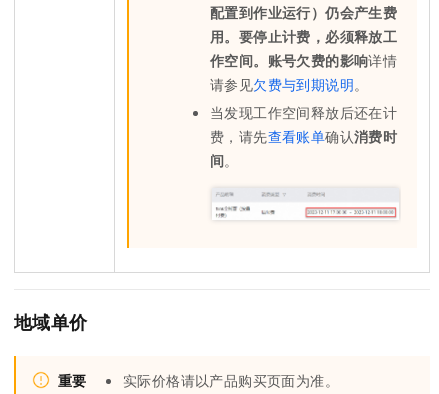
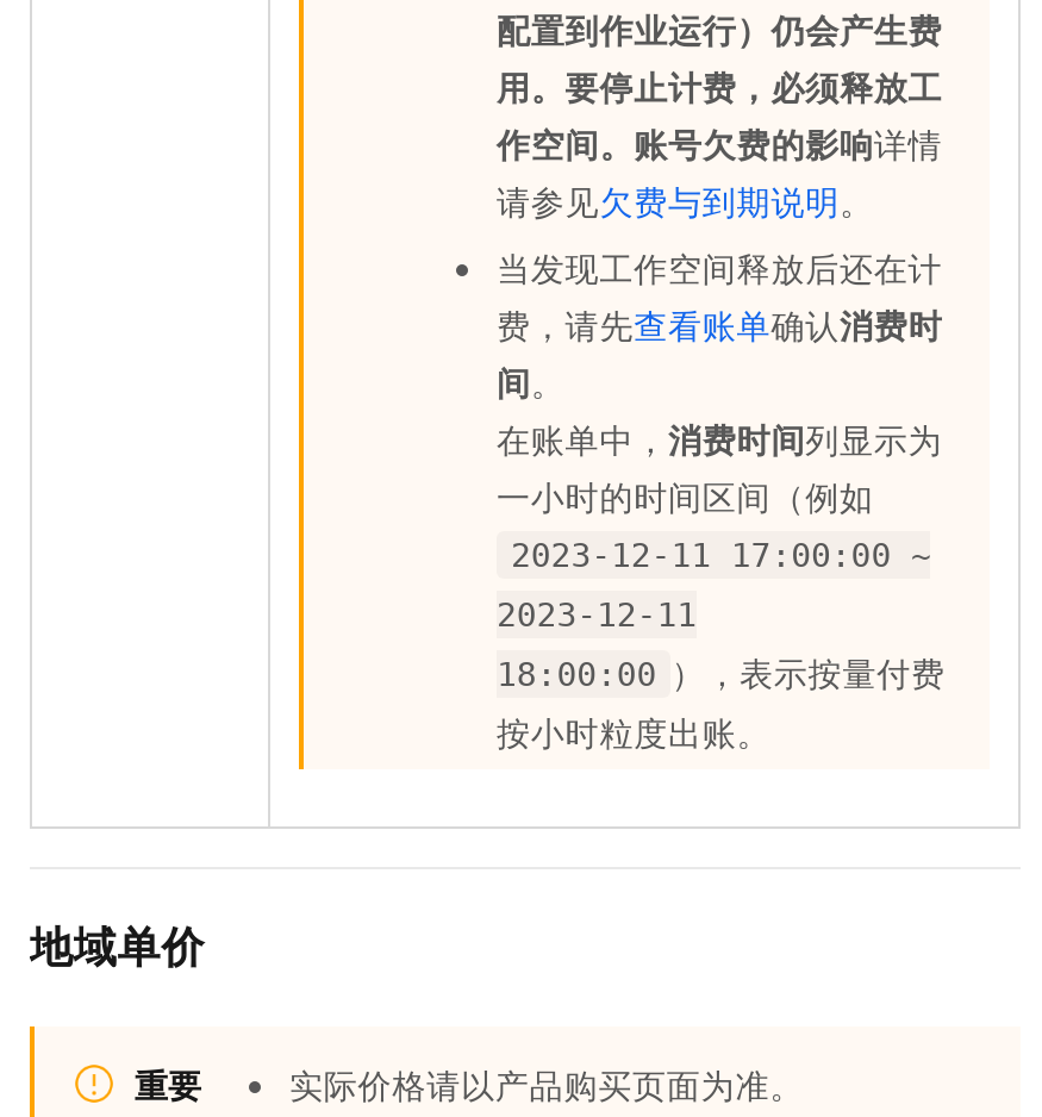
none -> [497,414,945,755] 在账单中，消费时间列显示为 | 一小时的时间区间（例如 | 2023-12-11 17:00:00 ~ | 2023-12-11 | 18:00:00 ），表示按量付费 | 按小时粒度出账。

